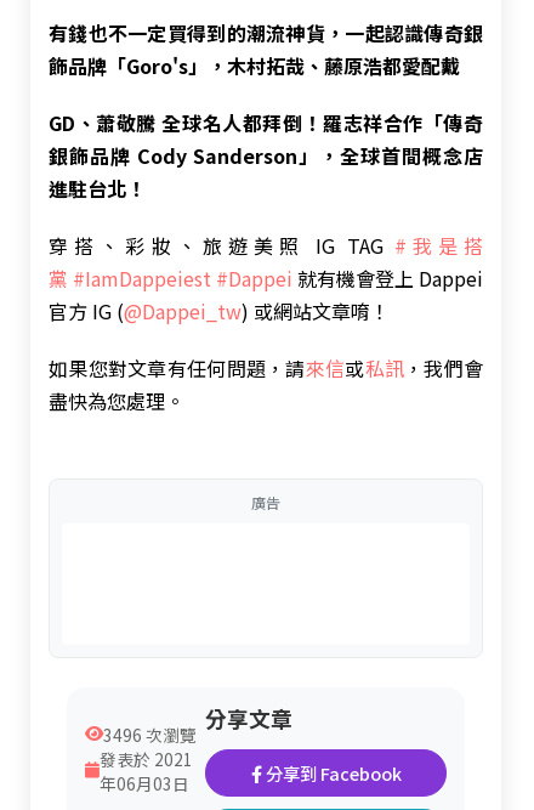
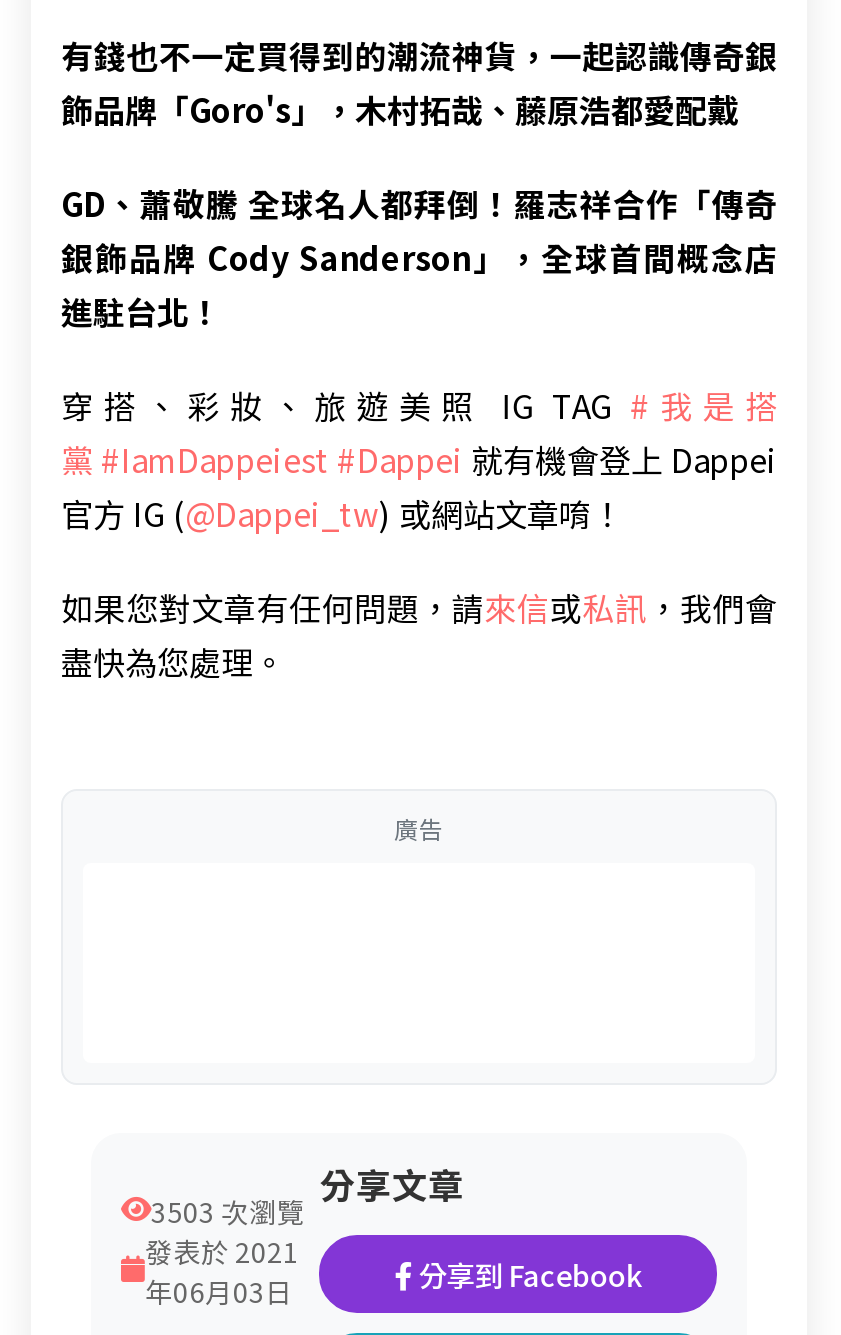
[103,722,197,746] 3496 次瀏覽 -> [151,1190,305,1230] 3503 次瀏覽

